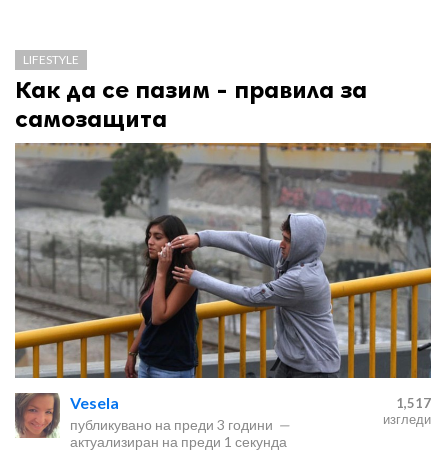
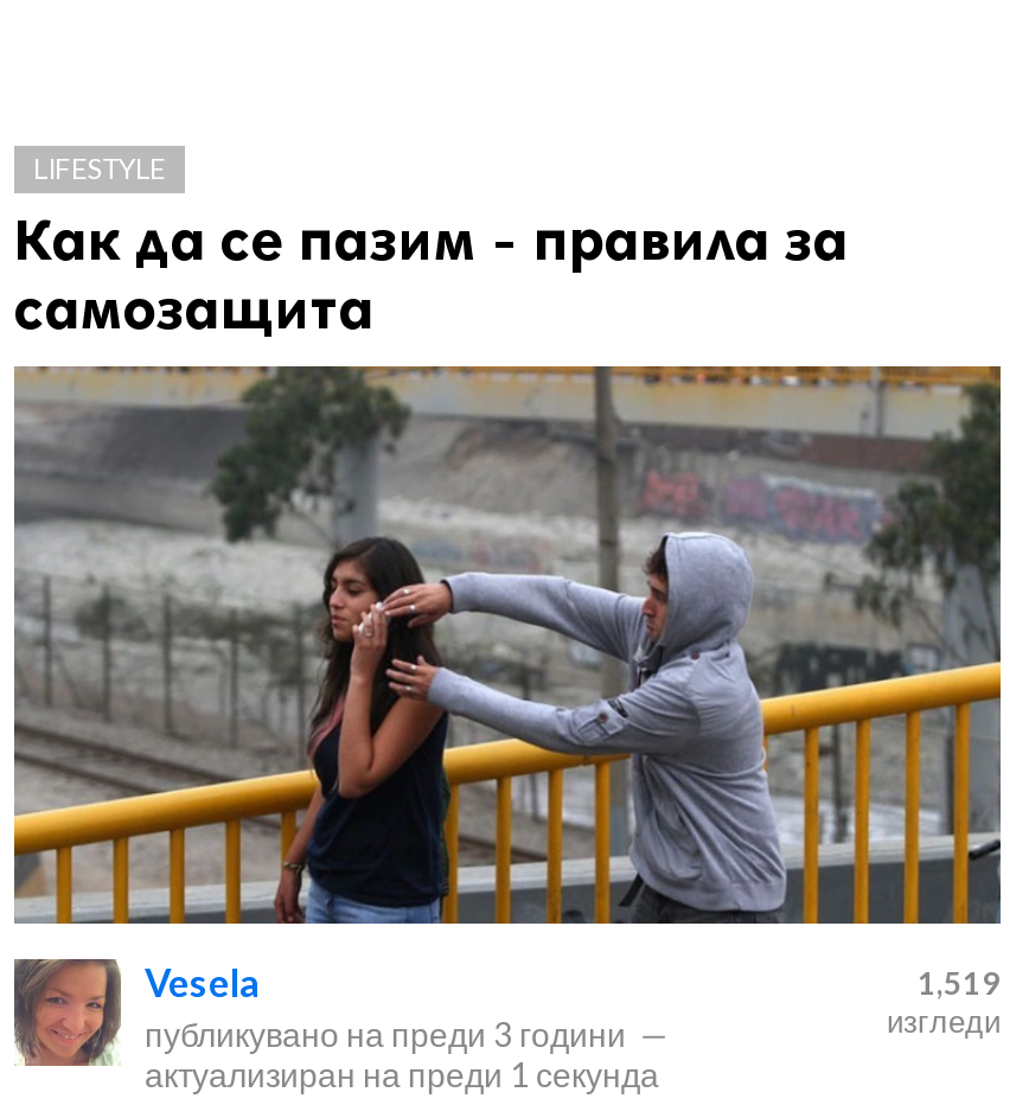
[396,395,431,411] 1,517 -> [918,963,1001,1001] 1,519

